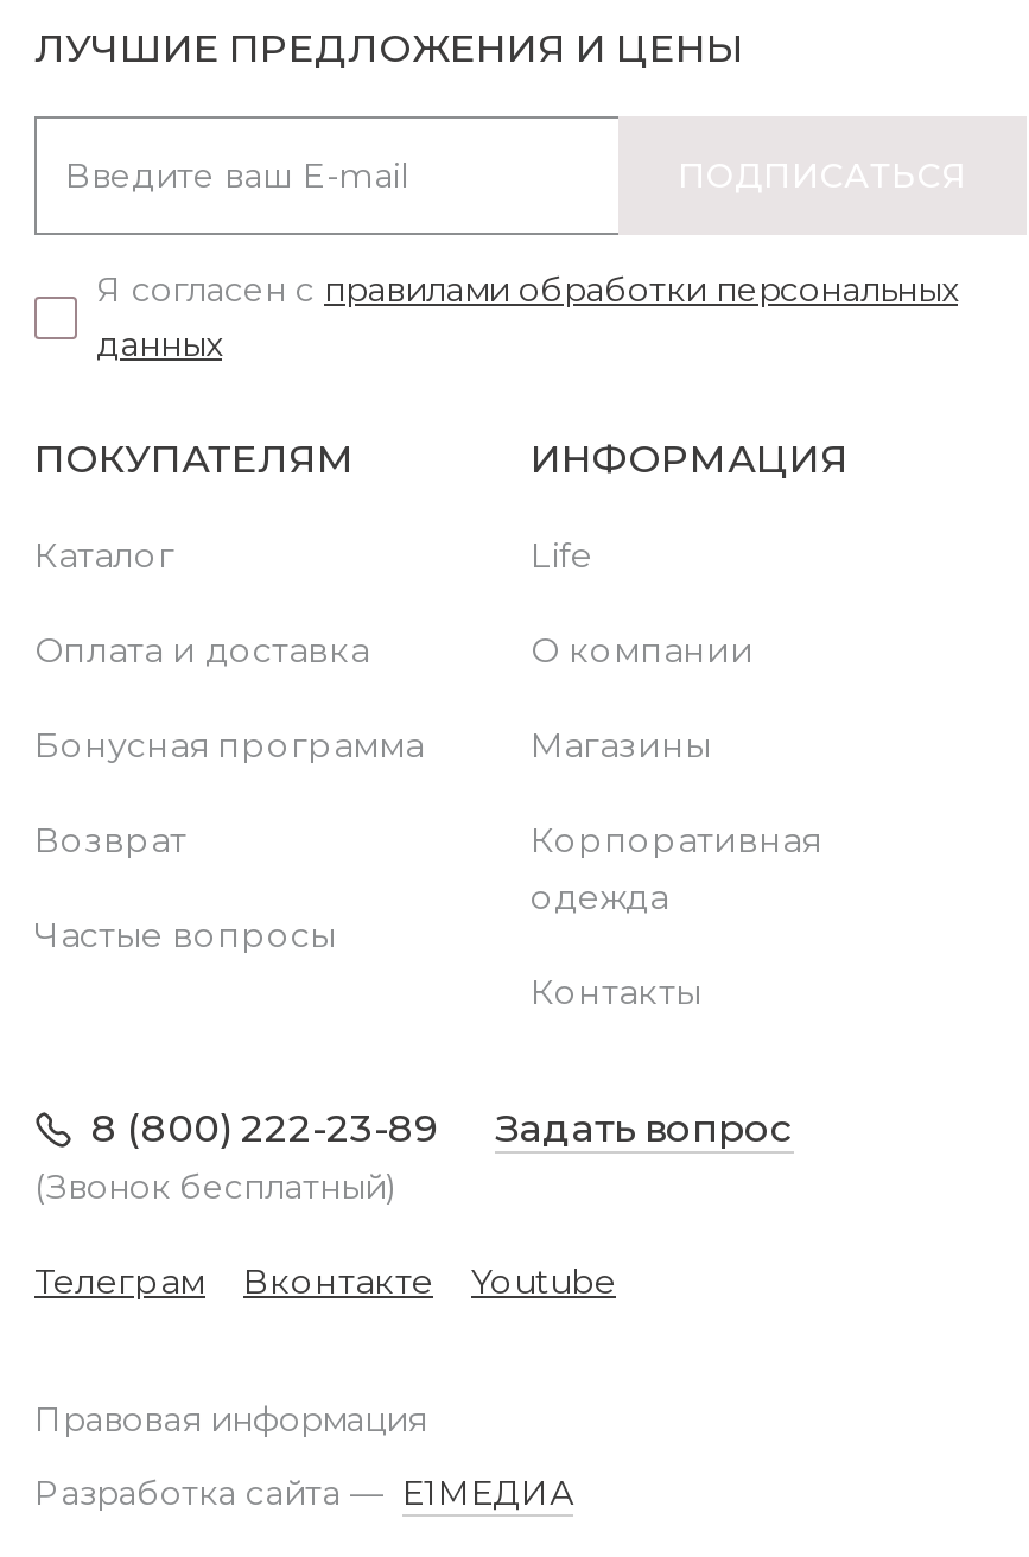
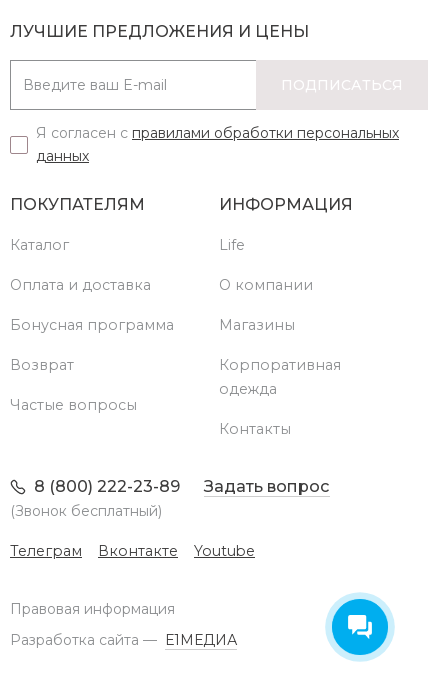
none -> [325,592,395,662] [image]

